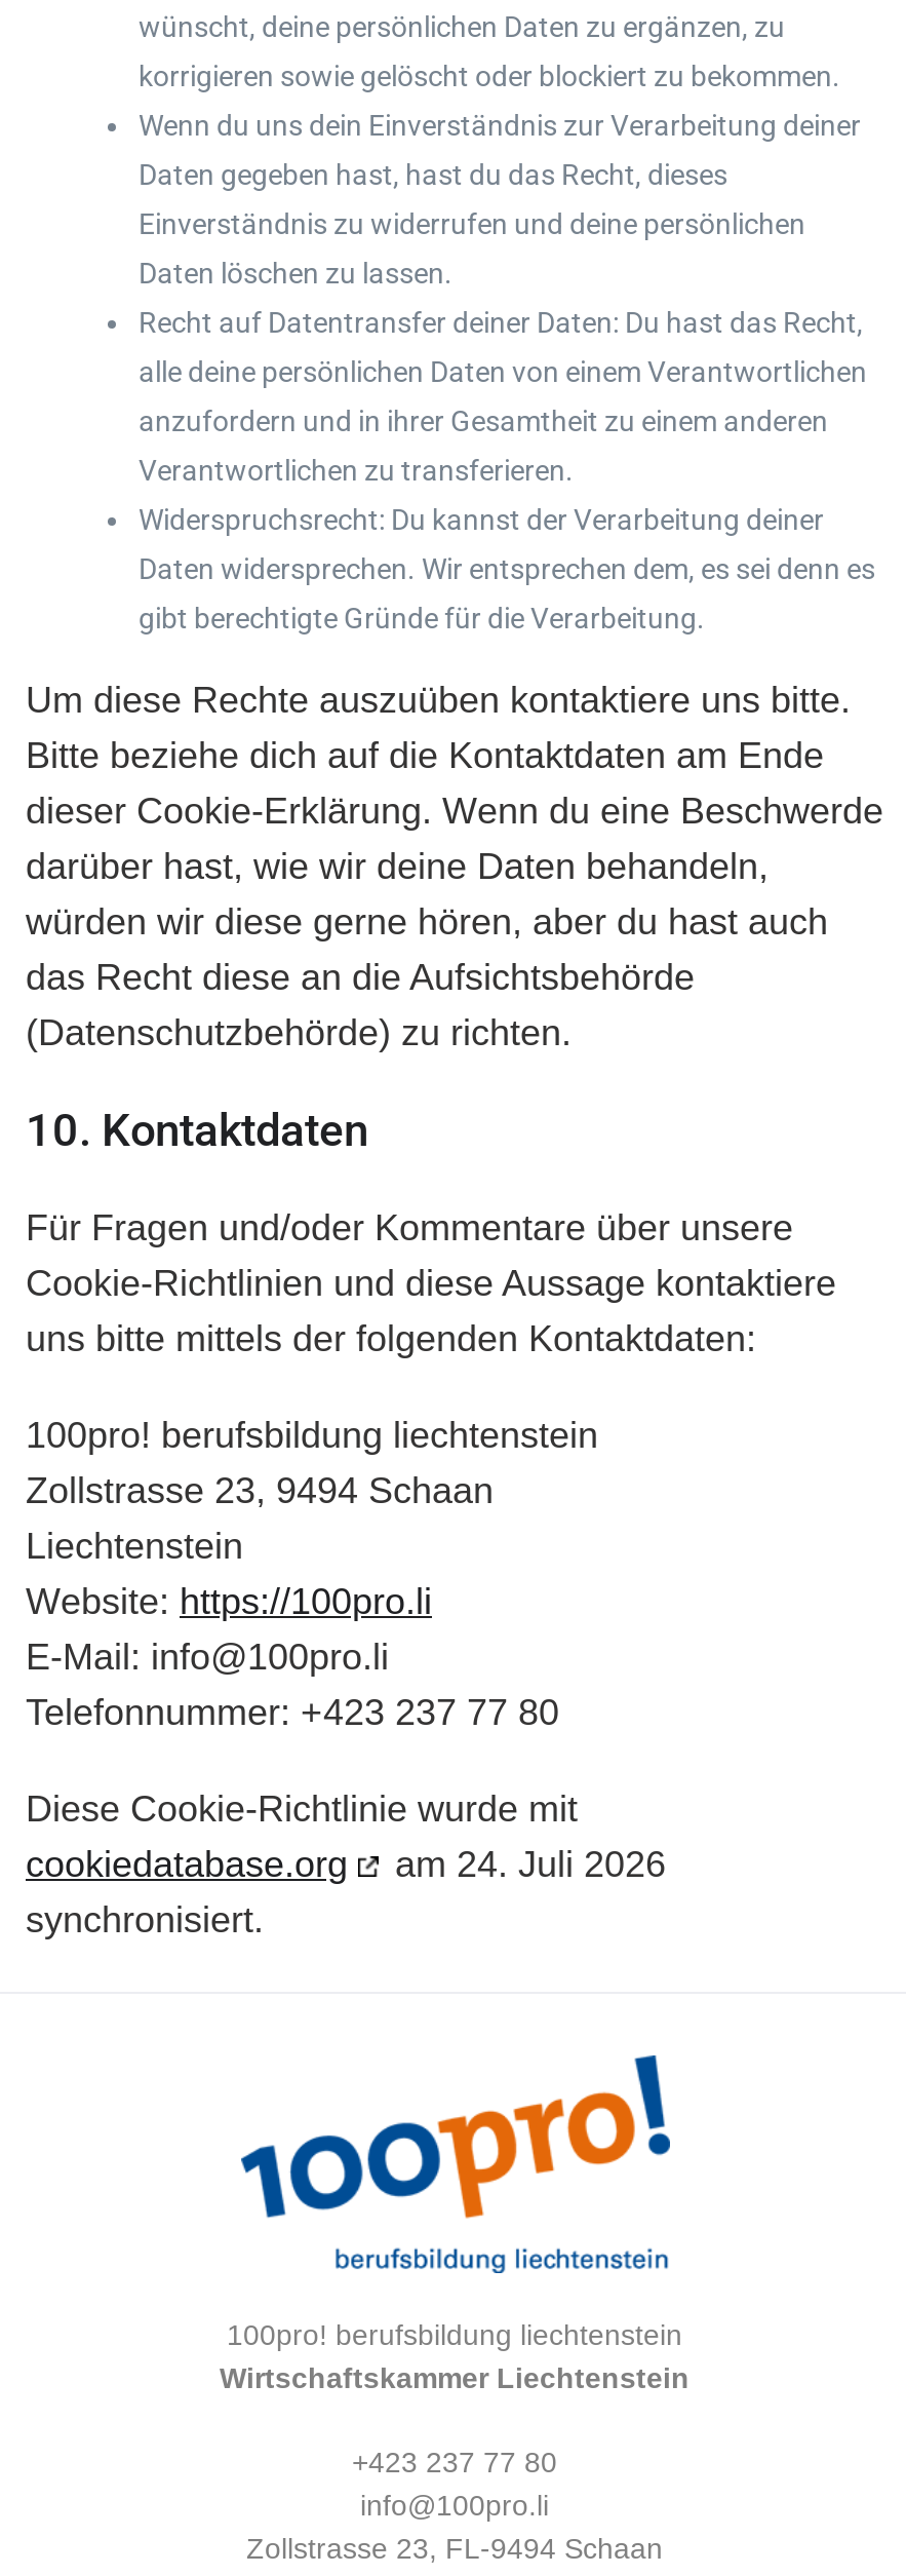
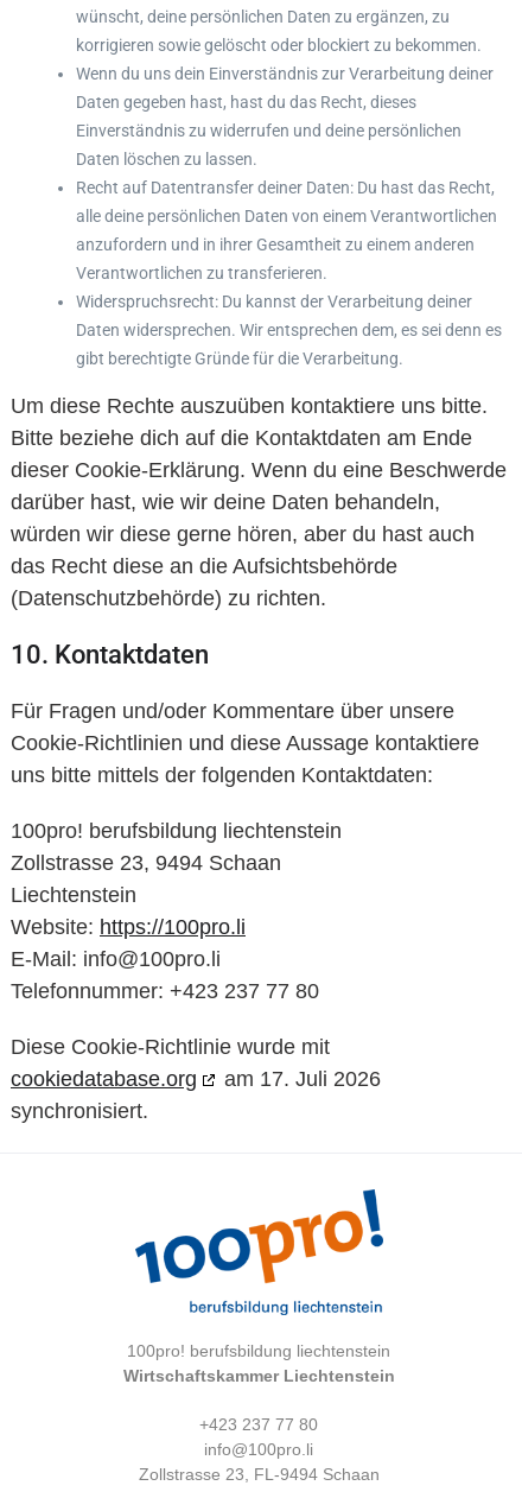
[26,1844,666,1885] cookiedatabase.org am 24. Juli 2026 -> [11,1067,381,1091] cookiedatabase.org am 17. Juli 2026

